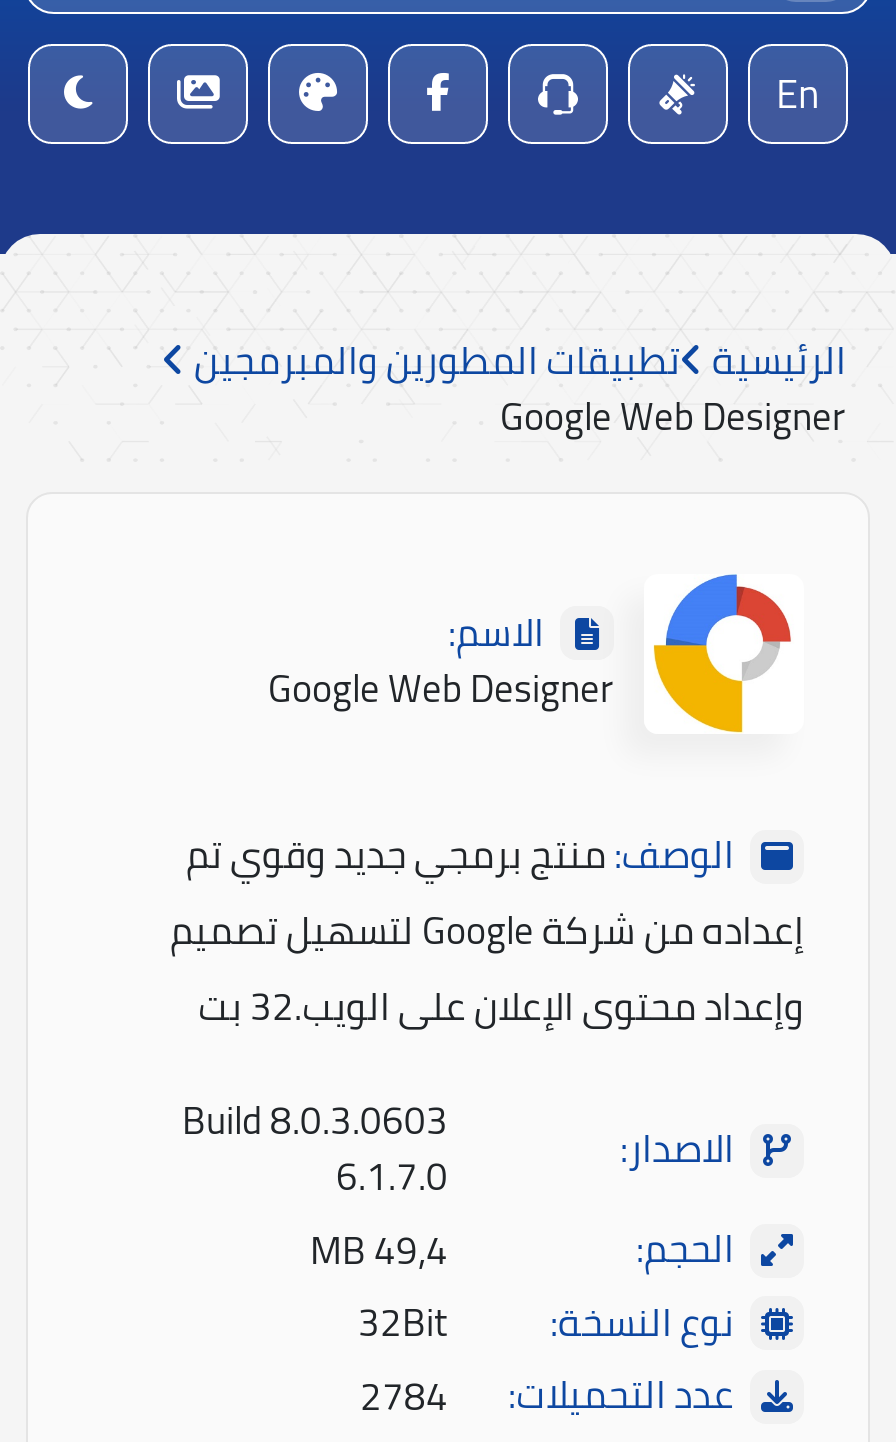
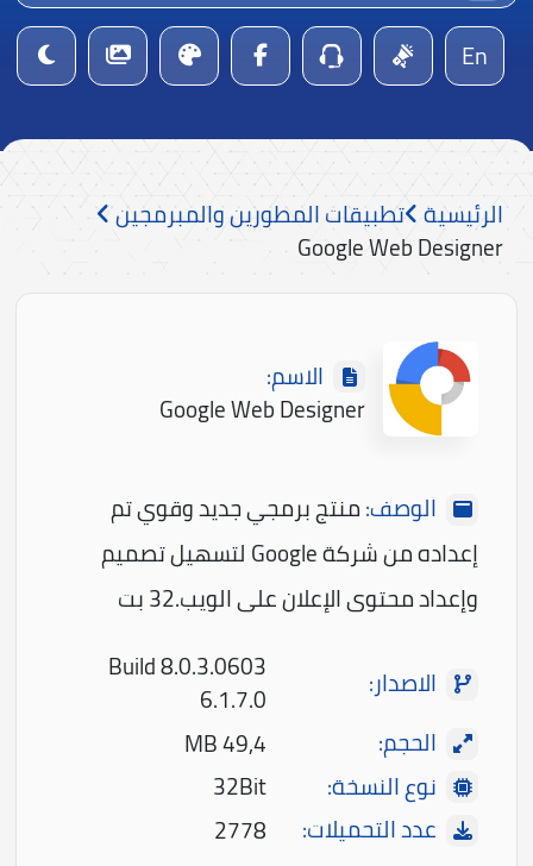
[360,1359,734,1431] عدد التحميلات: 2784 -> [214,808,437,851] عدد التحميلات: 2778

